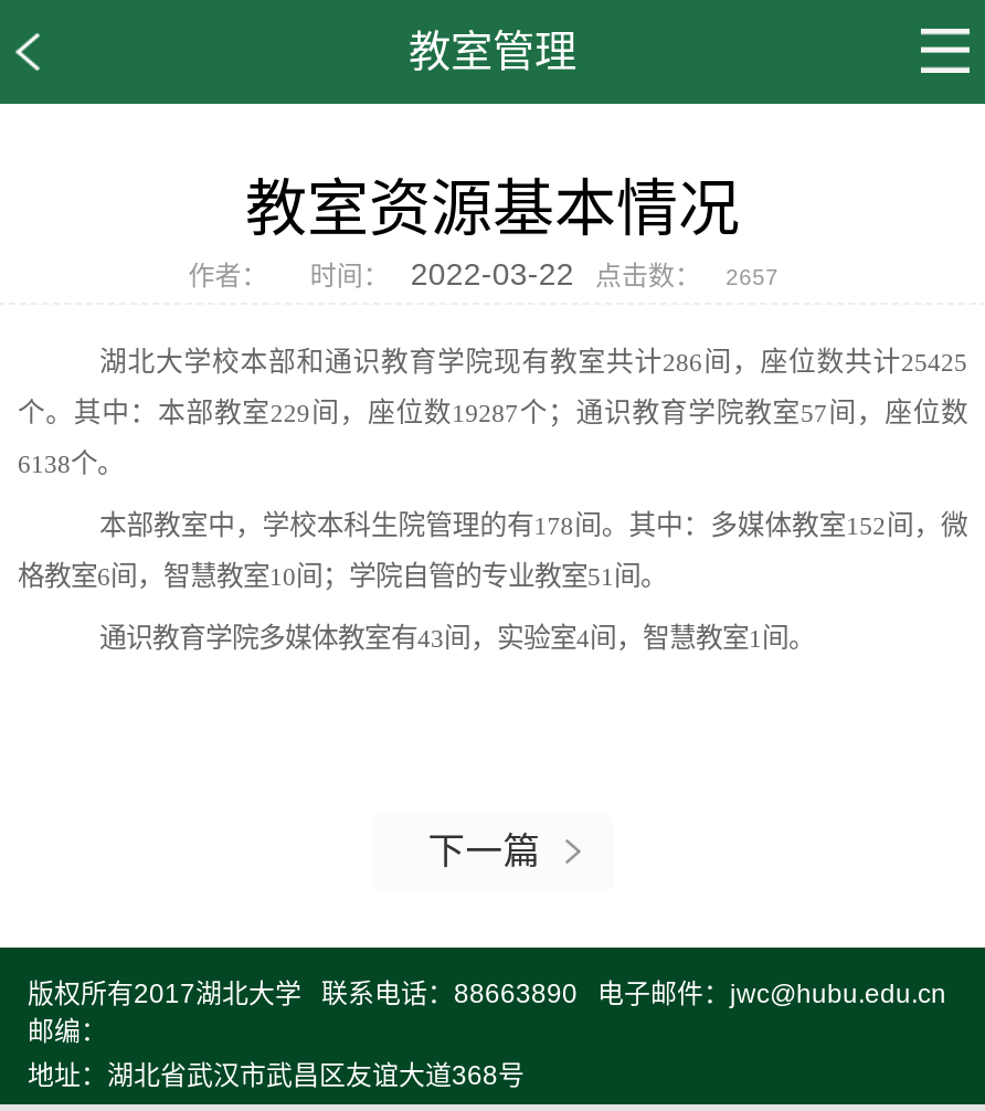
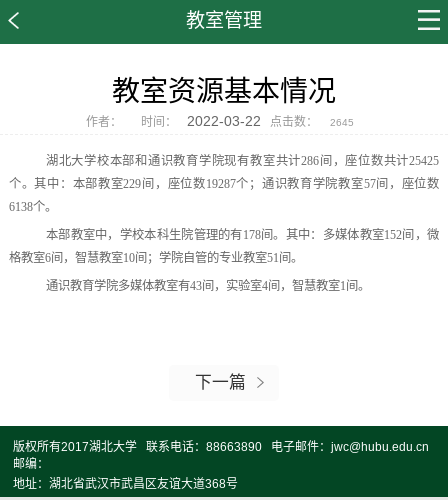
[188,256,779,292] 作者： 时间： 2022-03-22 点击数： 2657 -> [86,113,354,129] 作者： 时间： 2022-03-22 点击数： 2645

